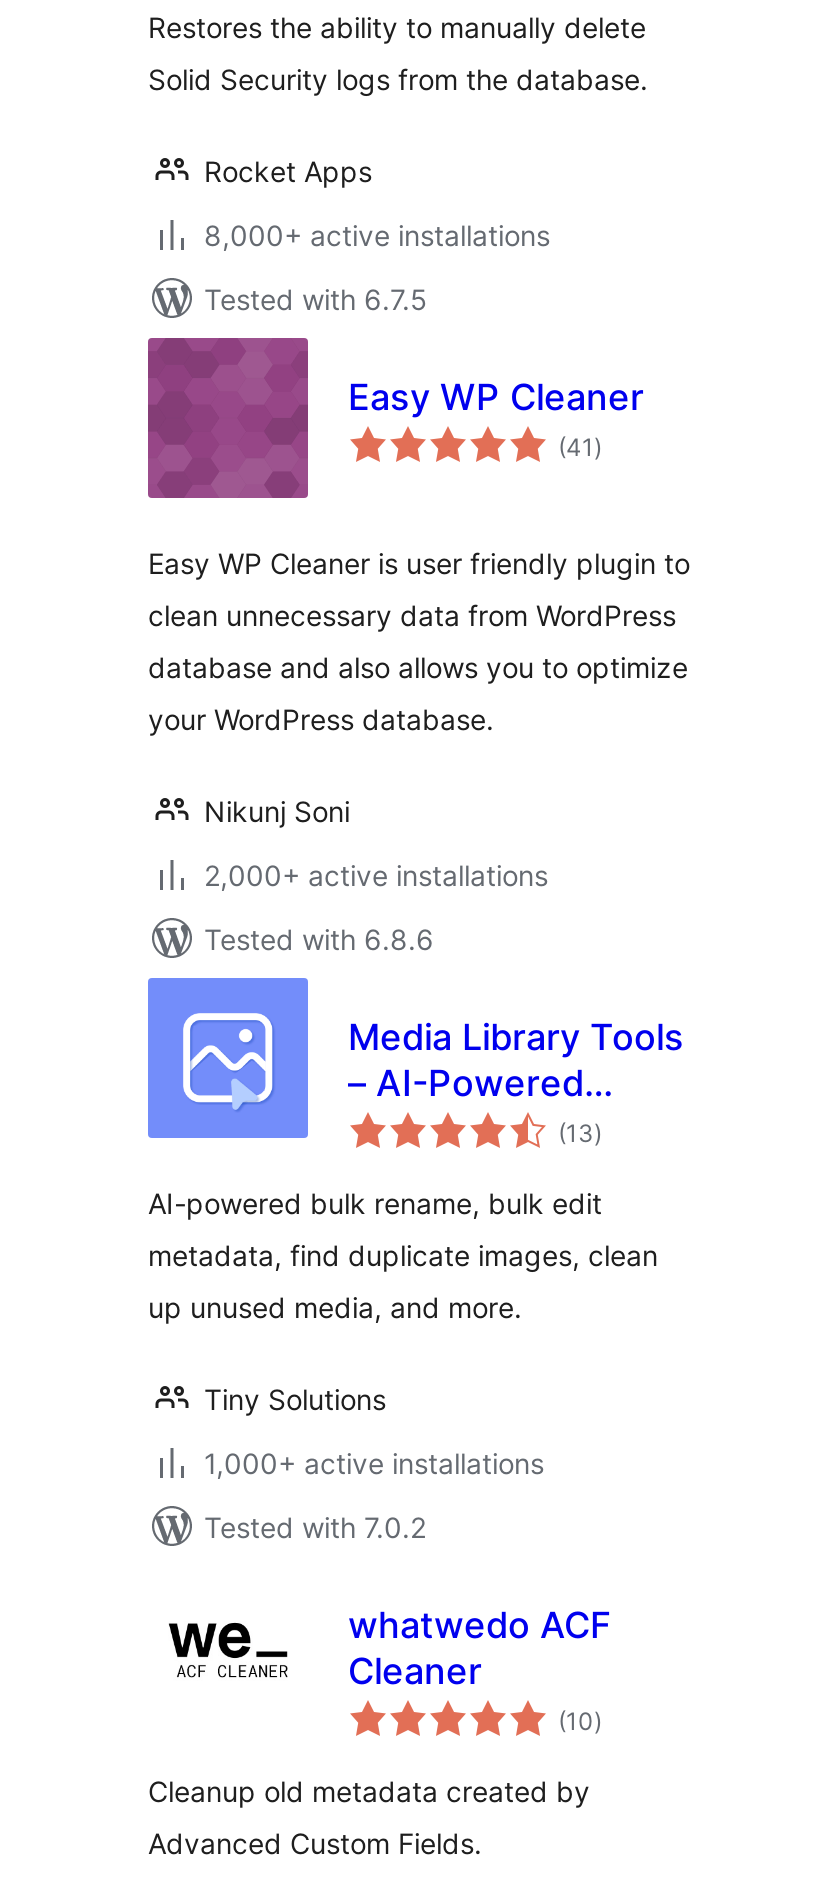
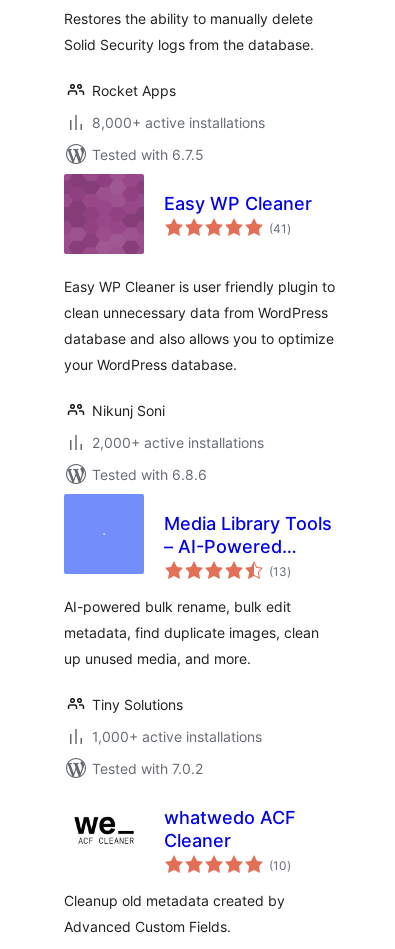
[180,1010,274,1110] [image] -> none

